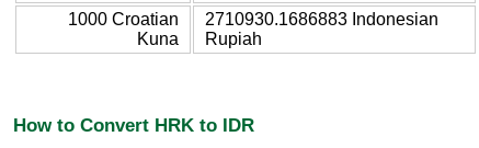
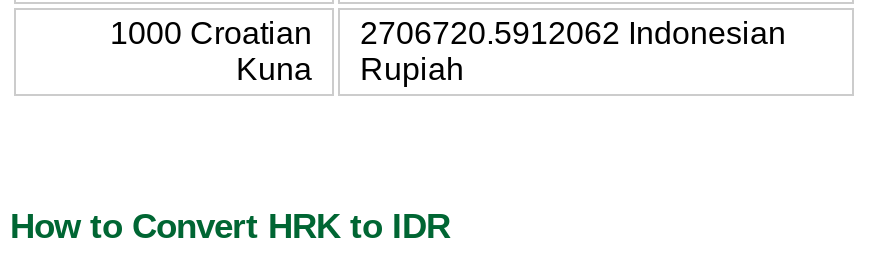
[68,10,438,28] 1000 Croatian 2710930.1686883 Indonesian -> [110,15,786,49] 1000 Croatian 2706720.5912062 Indonesian

